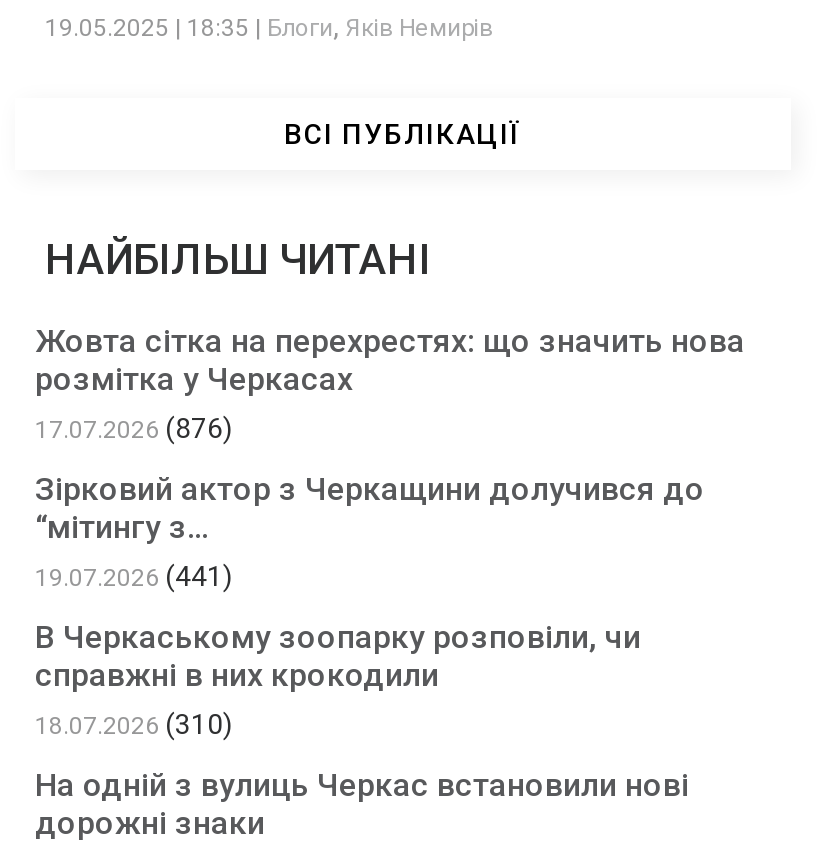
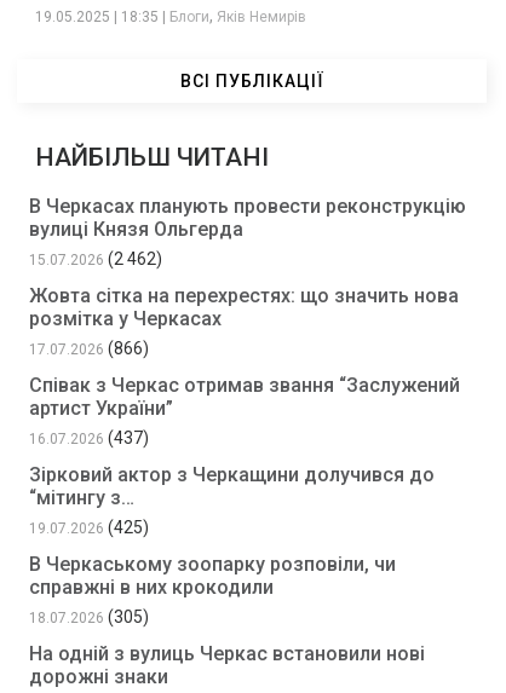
none -> [29,195,466,268] В Черкасах планують провести реконструкцію | вулиці Князя Ольгерда | 15.07.2026 (2 462)
[35,412,233,444] 17.07.2026 (876) -> [29,339,460,447] 17.07.2026 (866) | Співак з Черкас отримав звання “Заслужений | артист України” | 16.07.2026 (437)
[35,560,233,592] 19.07.2026 (441) -> [29,518,149,537] 19.07.2026 (425)
[35,708,233,740] 18.07.2026 (310) -> [29,607,149,626] 18.07.2026 (305)

